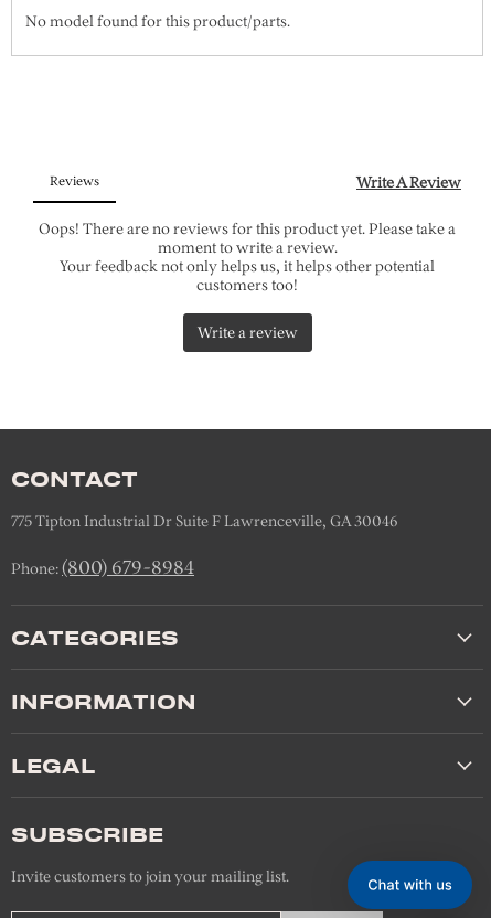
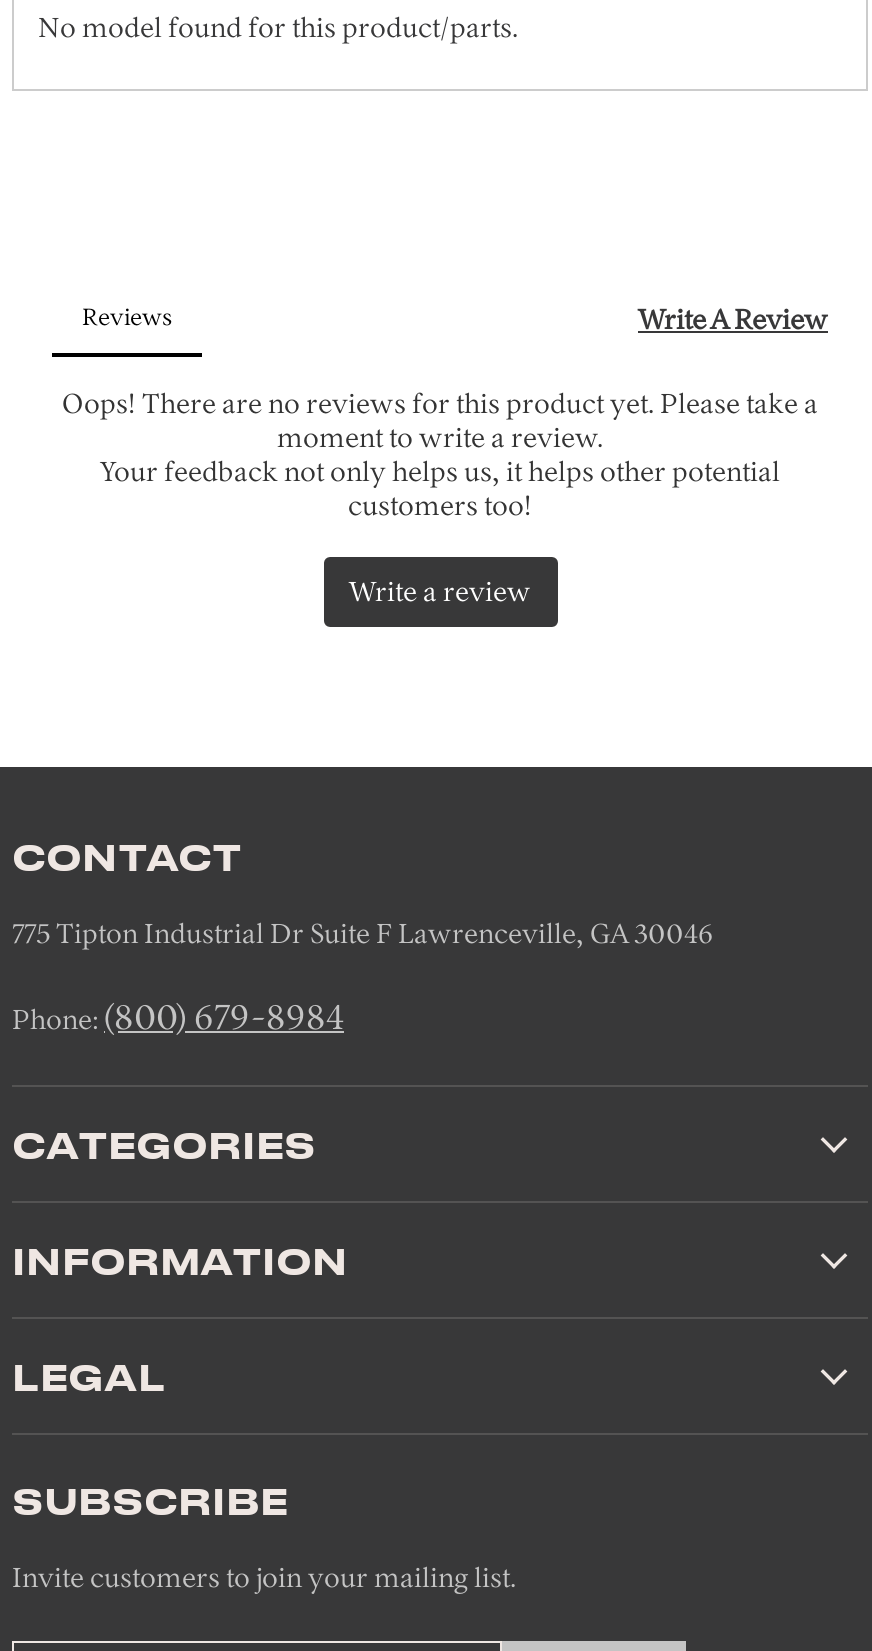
[348,860,472,909] [image] -> none

